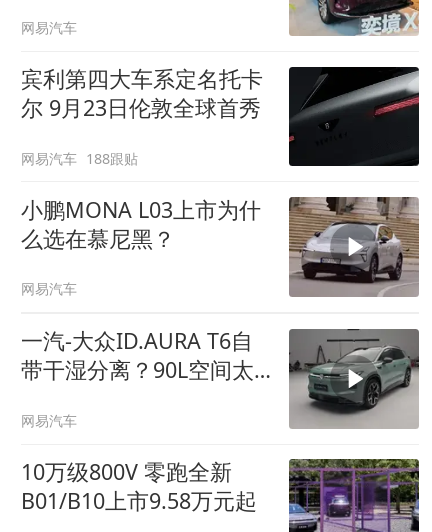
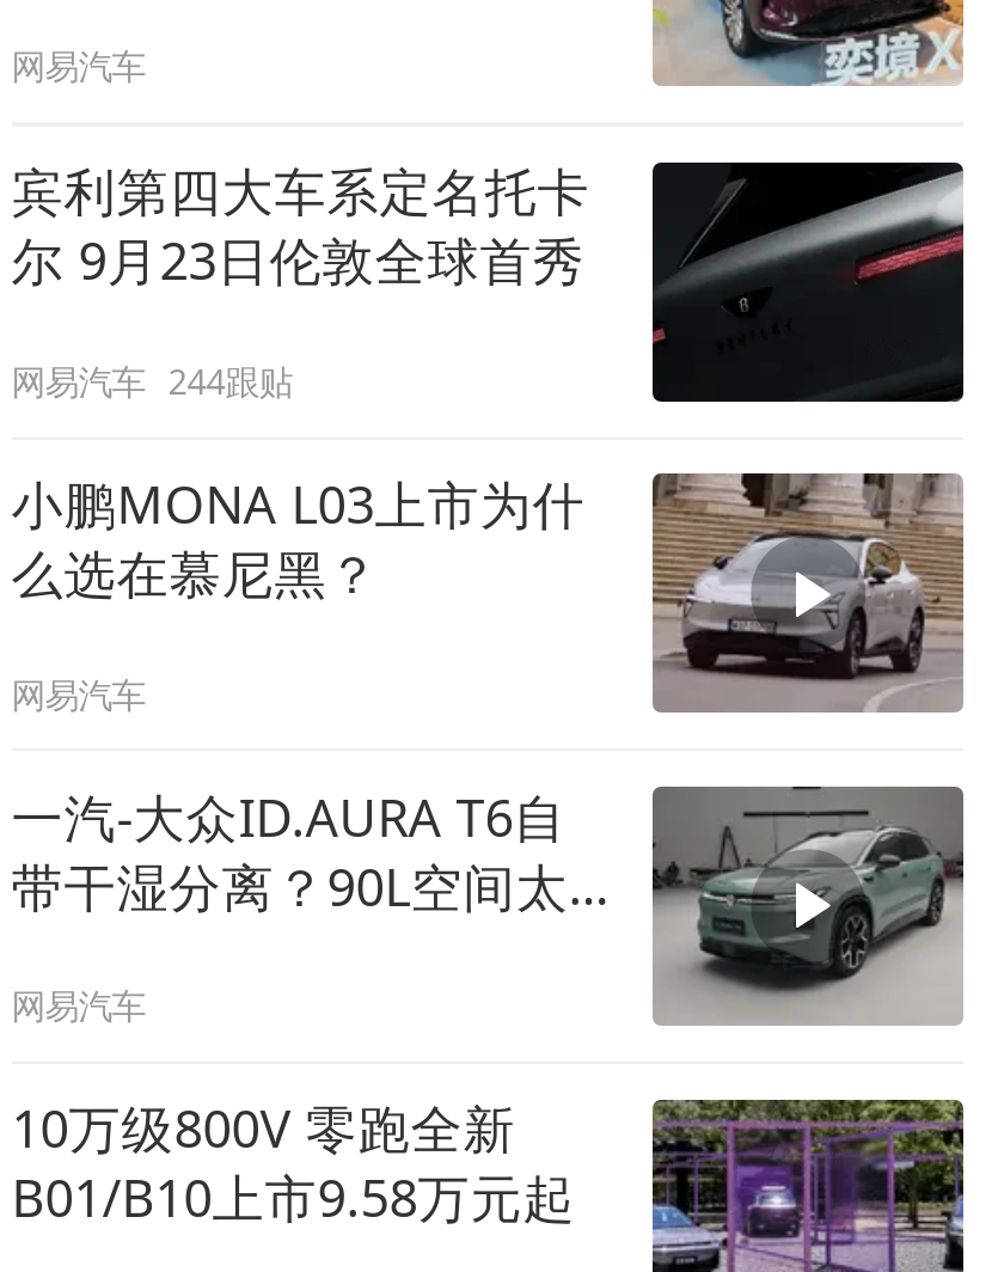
[21,149,138,168] 网易汽车 188跟贴 -> [11,358,292,403] 网易汽车 244跟贴

